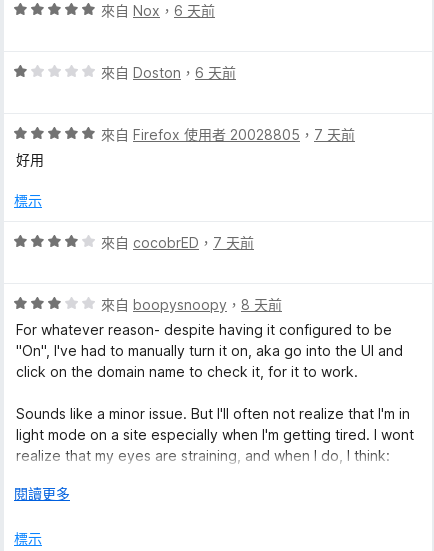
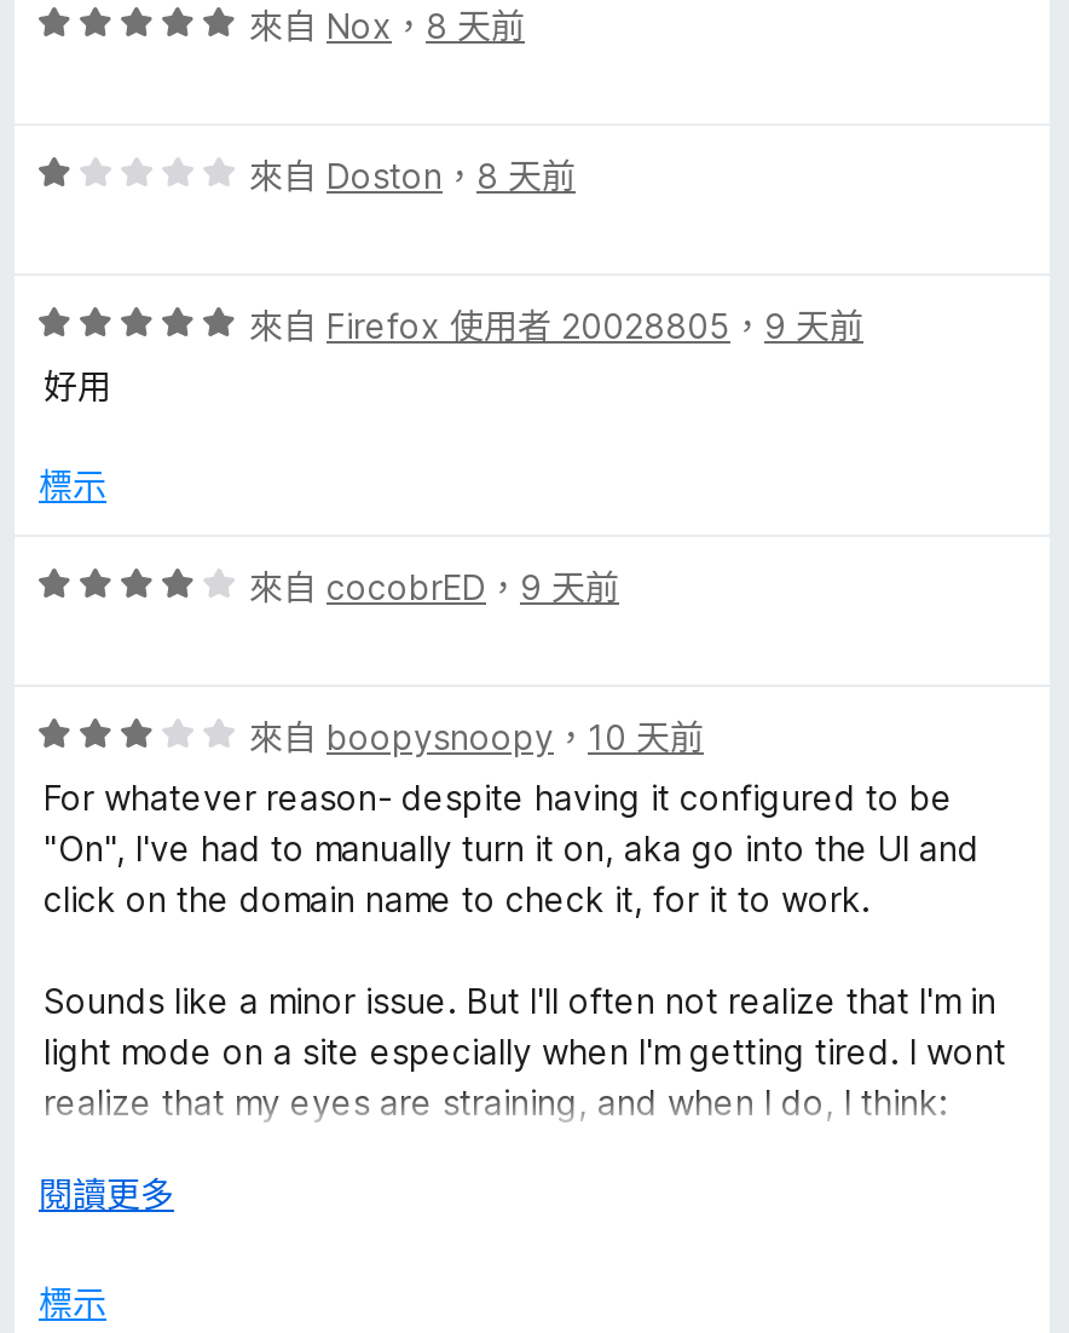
[101,2,215,19] 來自Nox，6 天前 -> [249,5,525,46] 來自Nox，8 天前
[101,64,236,81] 來自Doston，6 天前 -> [249,155,576,196] 來自Doston，8 天前
[101,126,355,143] 來自Firefox 使用者 20028805，7 天前 -> [249,305,863,346] 來自Firefox 使用者 20028805，9 天前
[101,234,254,251] 來自cocobrED，7 天前 -> [249,566,619,607] 來自cocobrED，9 天前
[101,296,282,313] 來自boopysnoopy，8 天前 -> [249,716,704,757] 來自boopysnoopy，10 天前

